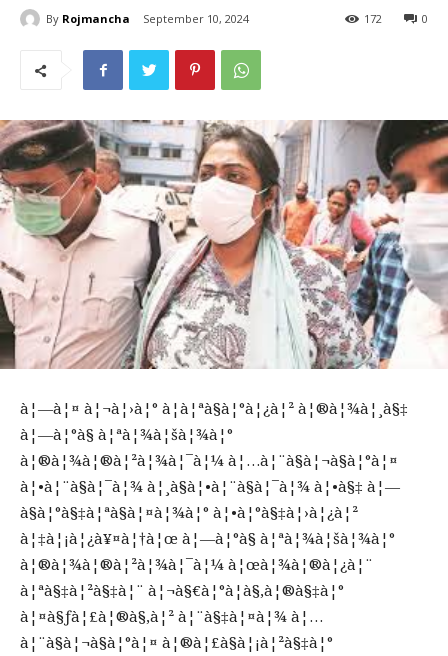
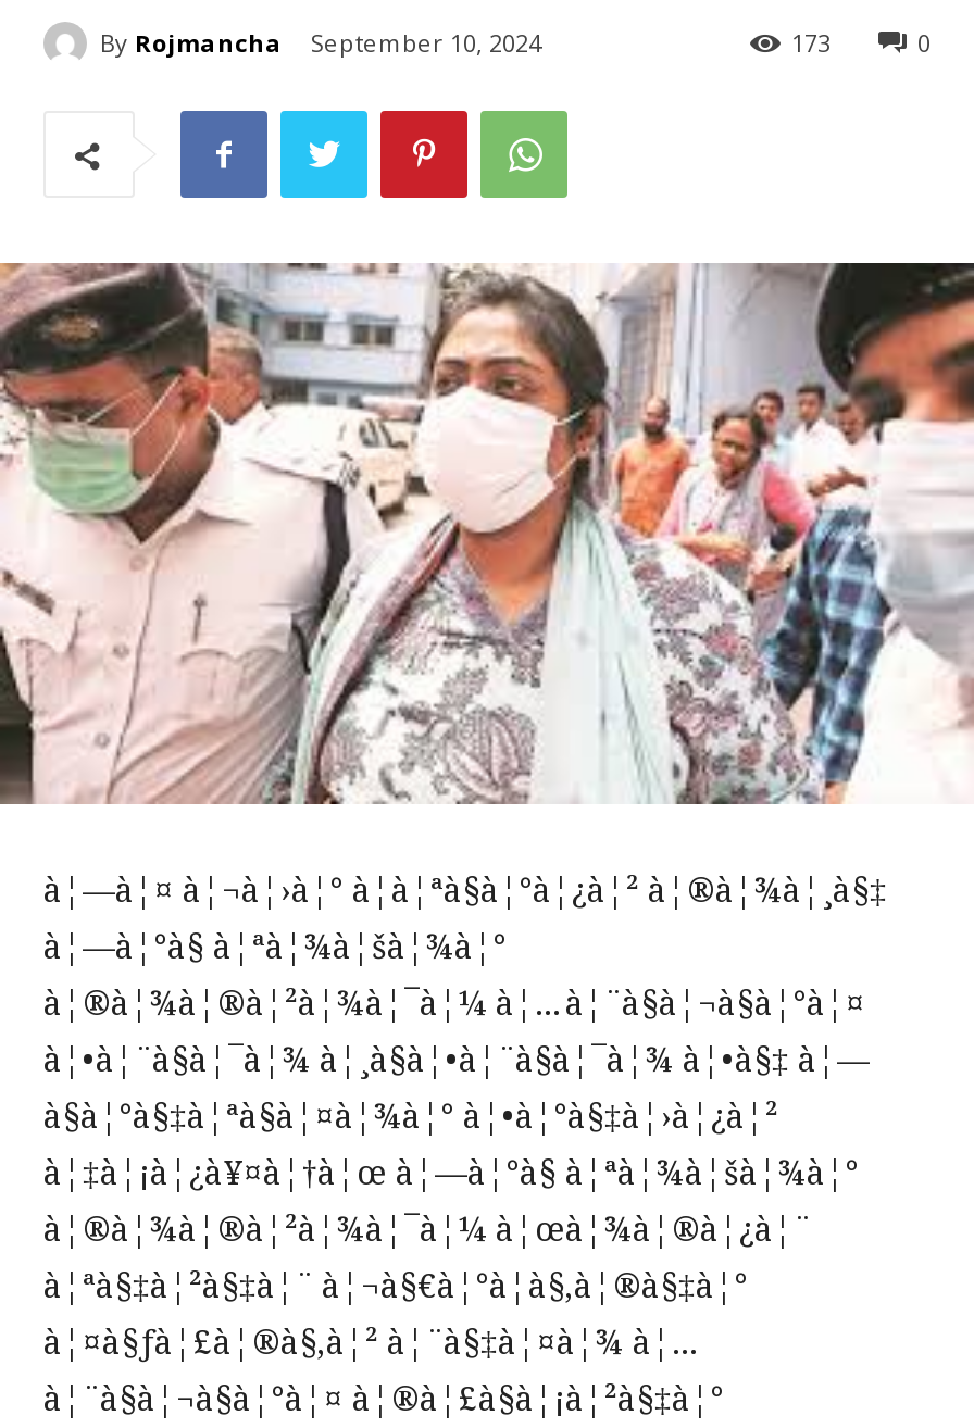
[364,11,382,26] 172 -> [791,26,831,59] 173

